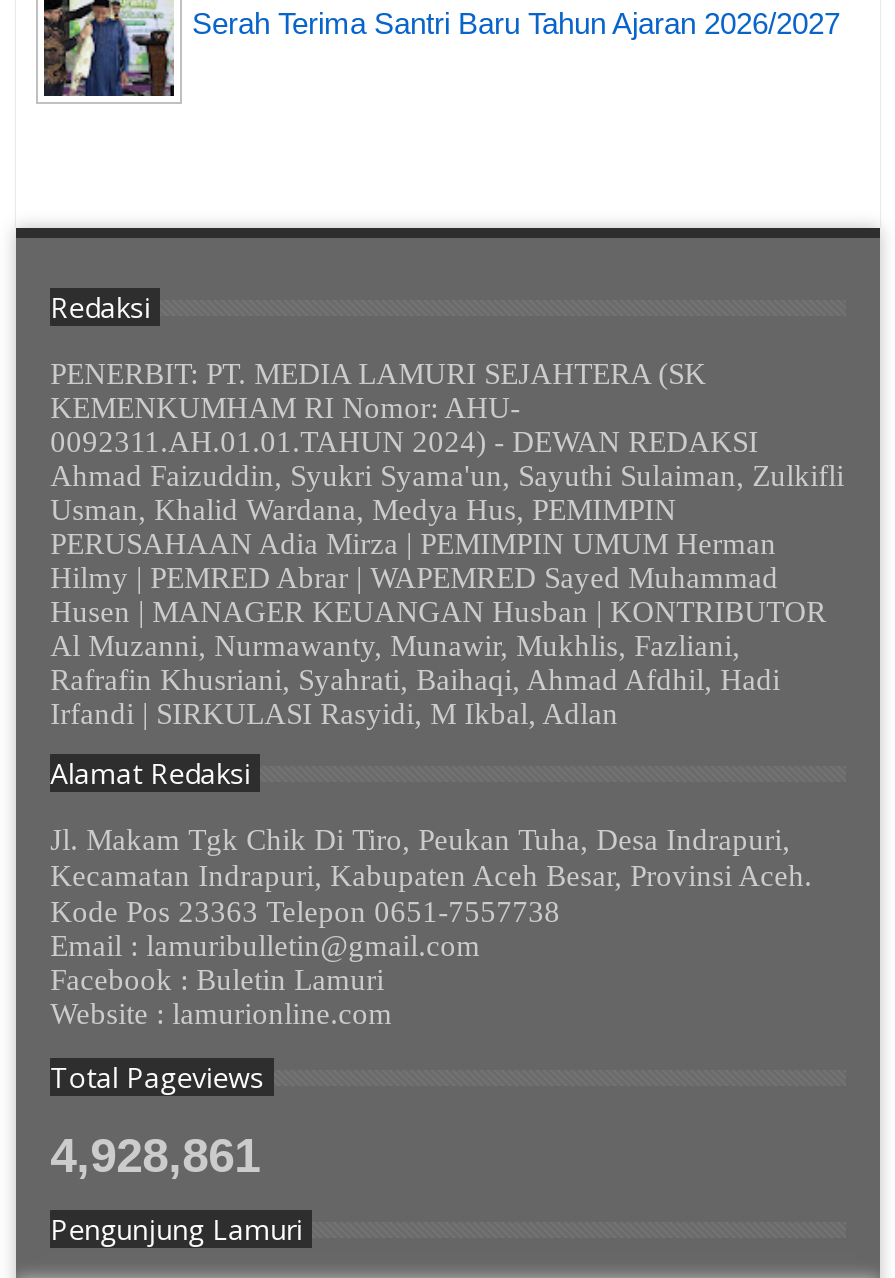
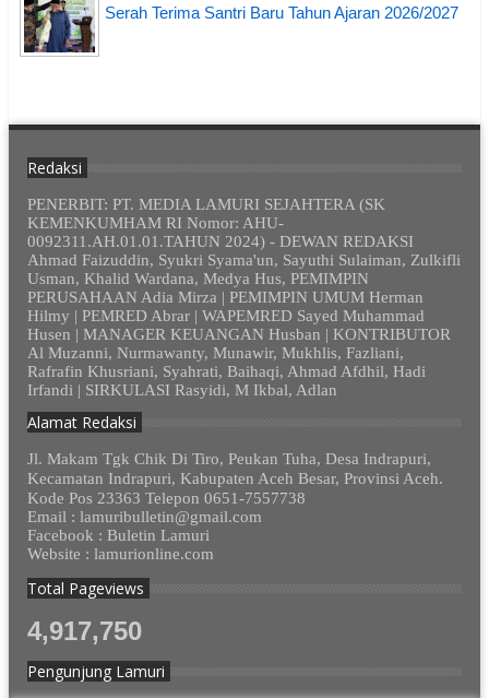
[50,1128,260,1182] 4,928,861 -> [28,616,142,645] 4,917,750

